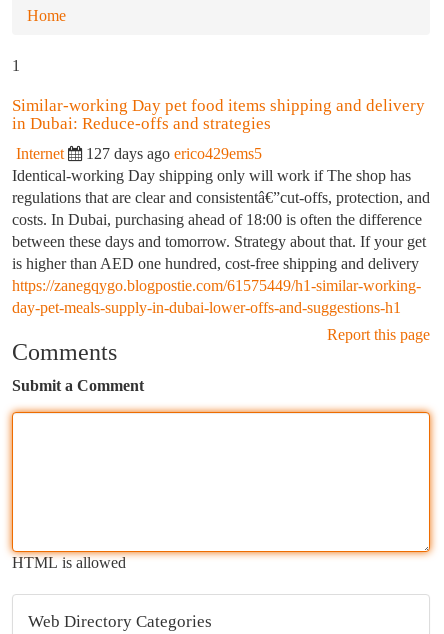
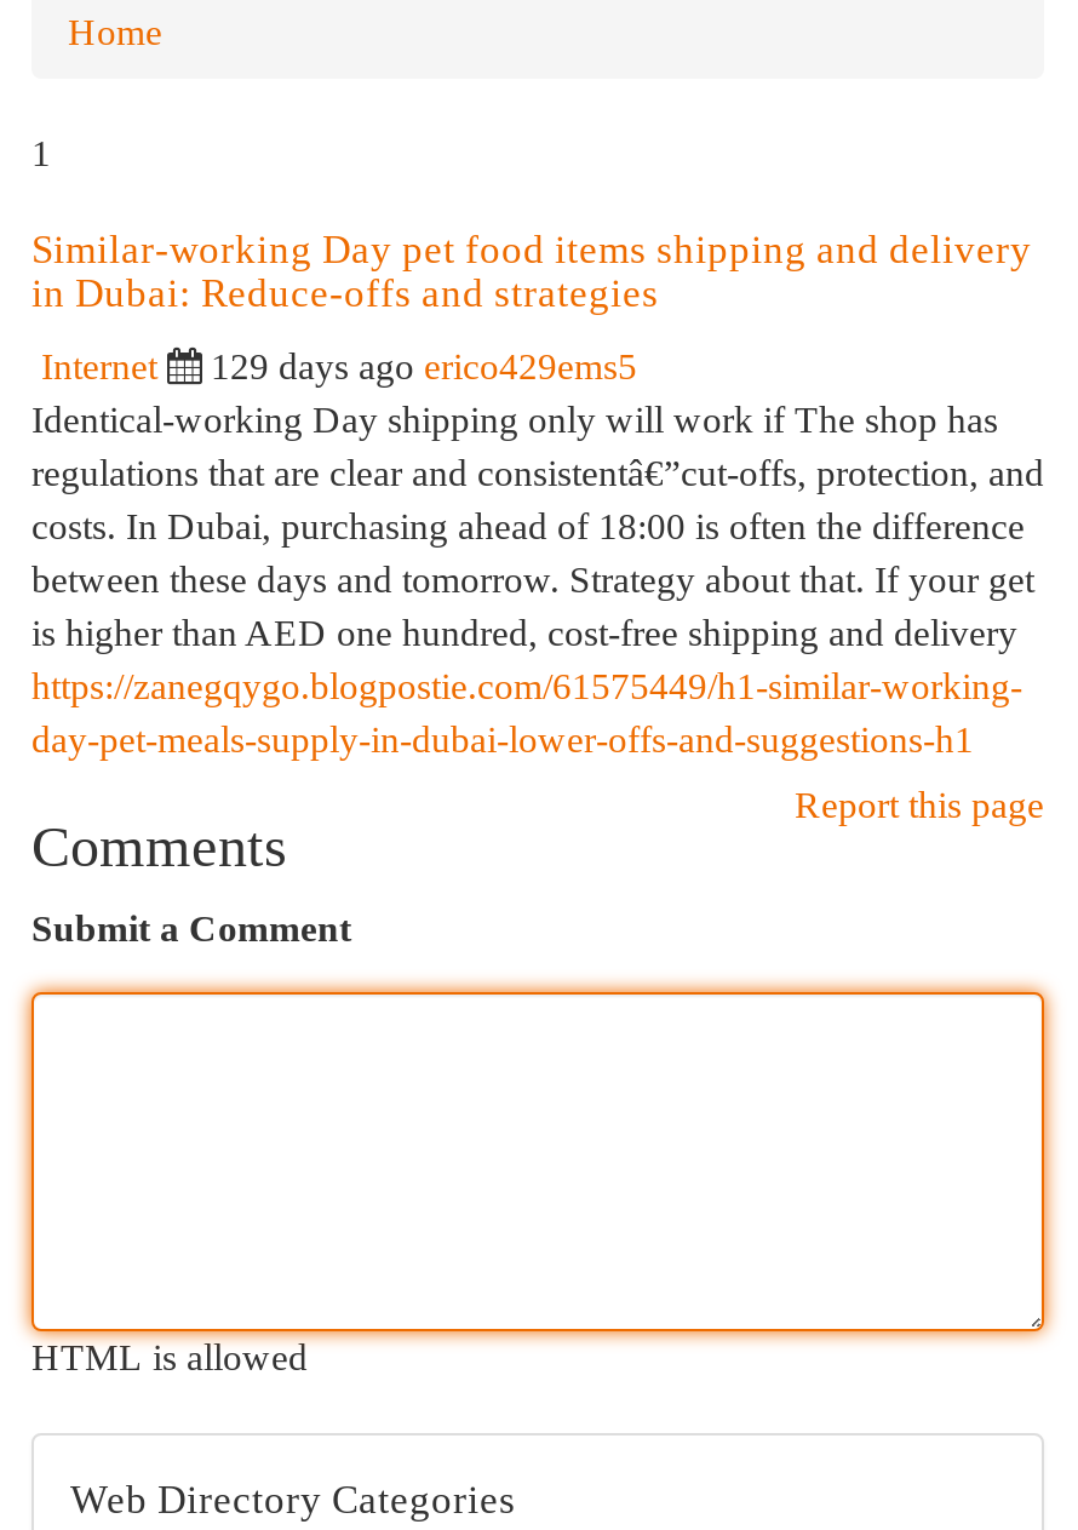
[86,145,262,162] 127 days ago erico429ems5 -> [211,345,637,386] 129 days ago erico429ems5

